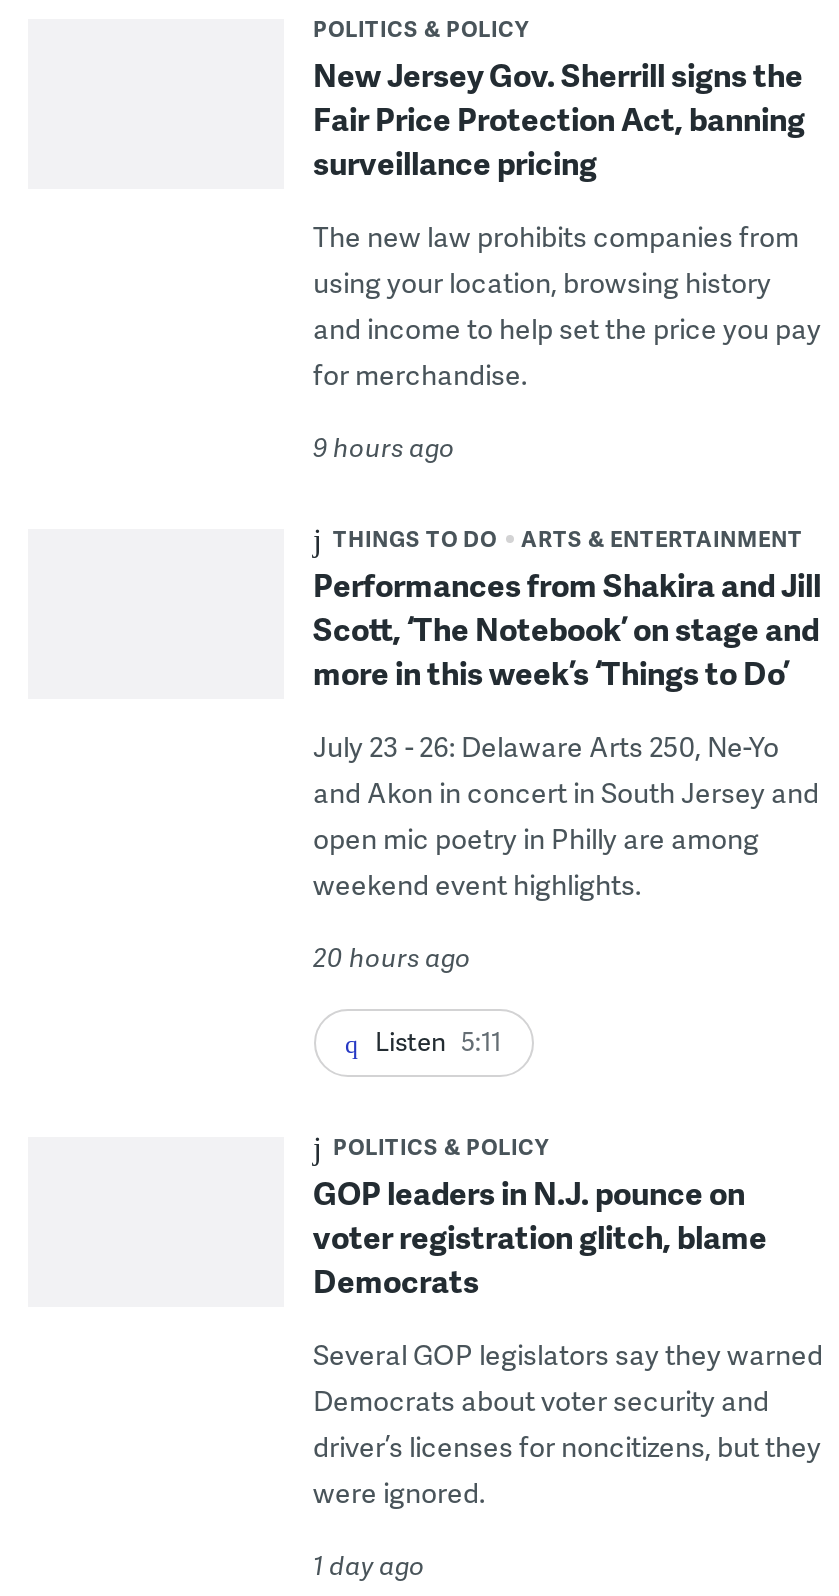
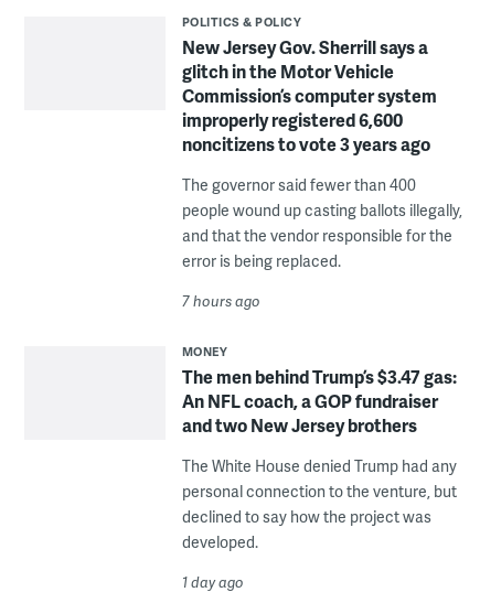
[313,51,823,1511] New Jersey Gov. Sherrill signs the | Fair Price Protection Act, banning | surveillance pricing | The new law prohibits companies from | using your location, browsing history | and income to help set the price you pay | for merchandise. | 9 hours ago | THINGS TO DO | ARTS & ENTERTAINMENT | Performances from Shakira and Jill | Scott, ‘The Notebook’ on stage and | more in this week’s ‘Things to Do’ | July 23 - 26: Delaware Arts 250, Ne-Yo | and Akon in concert in South Jersey and | open mic poetry in Philly are among | weekend event highlights. | 20 hours ago | Listen 5:11 | POLITICS & POLICY | GOP leaders in N.J. pounce on | voter registration glitch, blame | Democrats | Several GOP legislators say they warned | Democrats about voter security and | driver’s licenses for noncitizens, but they | were ignored. -> [182,34,462,552] New Jersey Gov. Sherrill says a | glitch in the Motor Vehicle | Commission’s computer system | improperly registered 6,600 | noncitizens to vote 3 years ago | The governor said fewer than 400 | people wound up casting ballots illegally, | and that the vendor responsible for the | error is being replaced. | 7 hours ago | MONEY | The men behind Trump’s $3.47 gas: | An NFL coach, a GOP fundraiser | and two New Jersey brothers | The White House denied Trump had any | personal connection to the venture, but | declined to say how the project was | developed.

